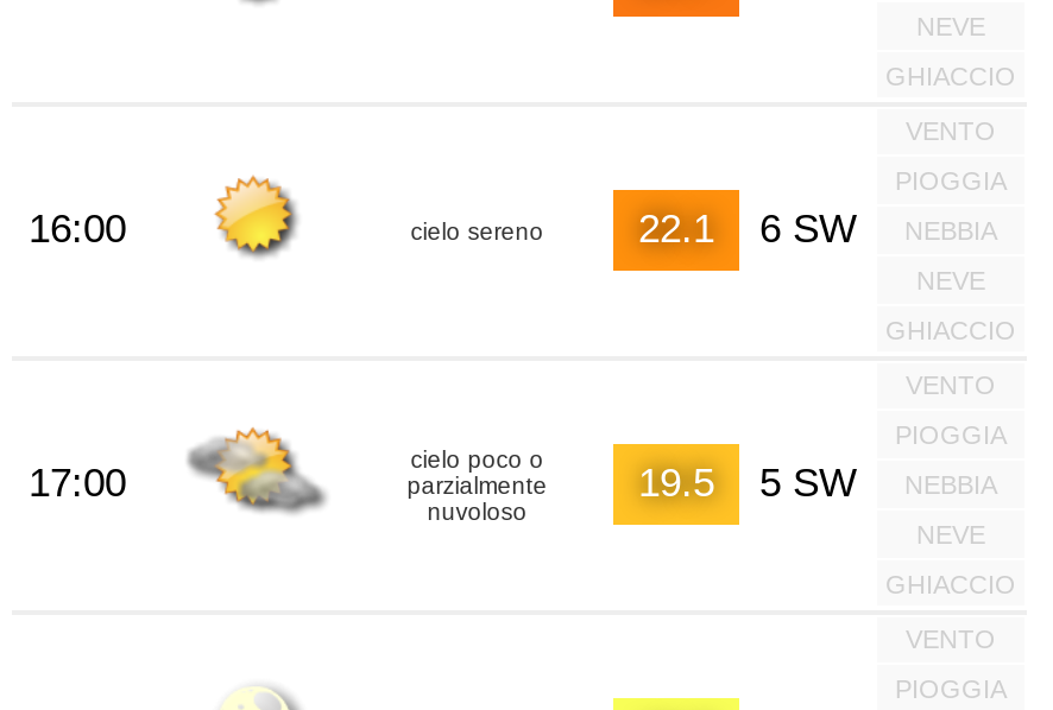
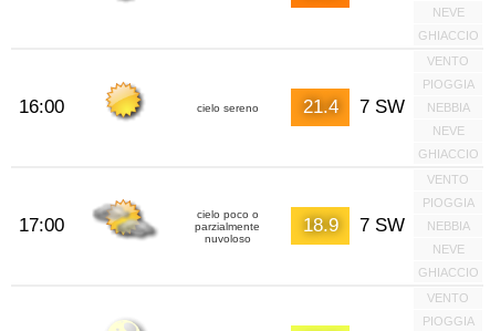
[638,205,714,251] 22.1 -> [303,96,338,117] 21.4
[759,205,857,251] 6 SW -> [359,96,404,117] 7 SW
[638,459,714,505] 19.5 -> [303,214,338,235] 18.9
[759,459,857,505] 5 SW -> [359,214,404,235] 7 SW

